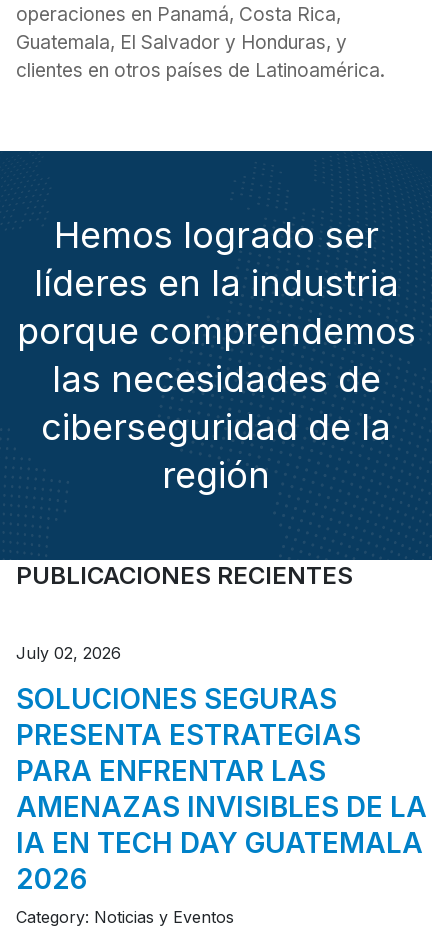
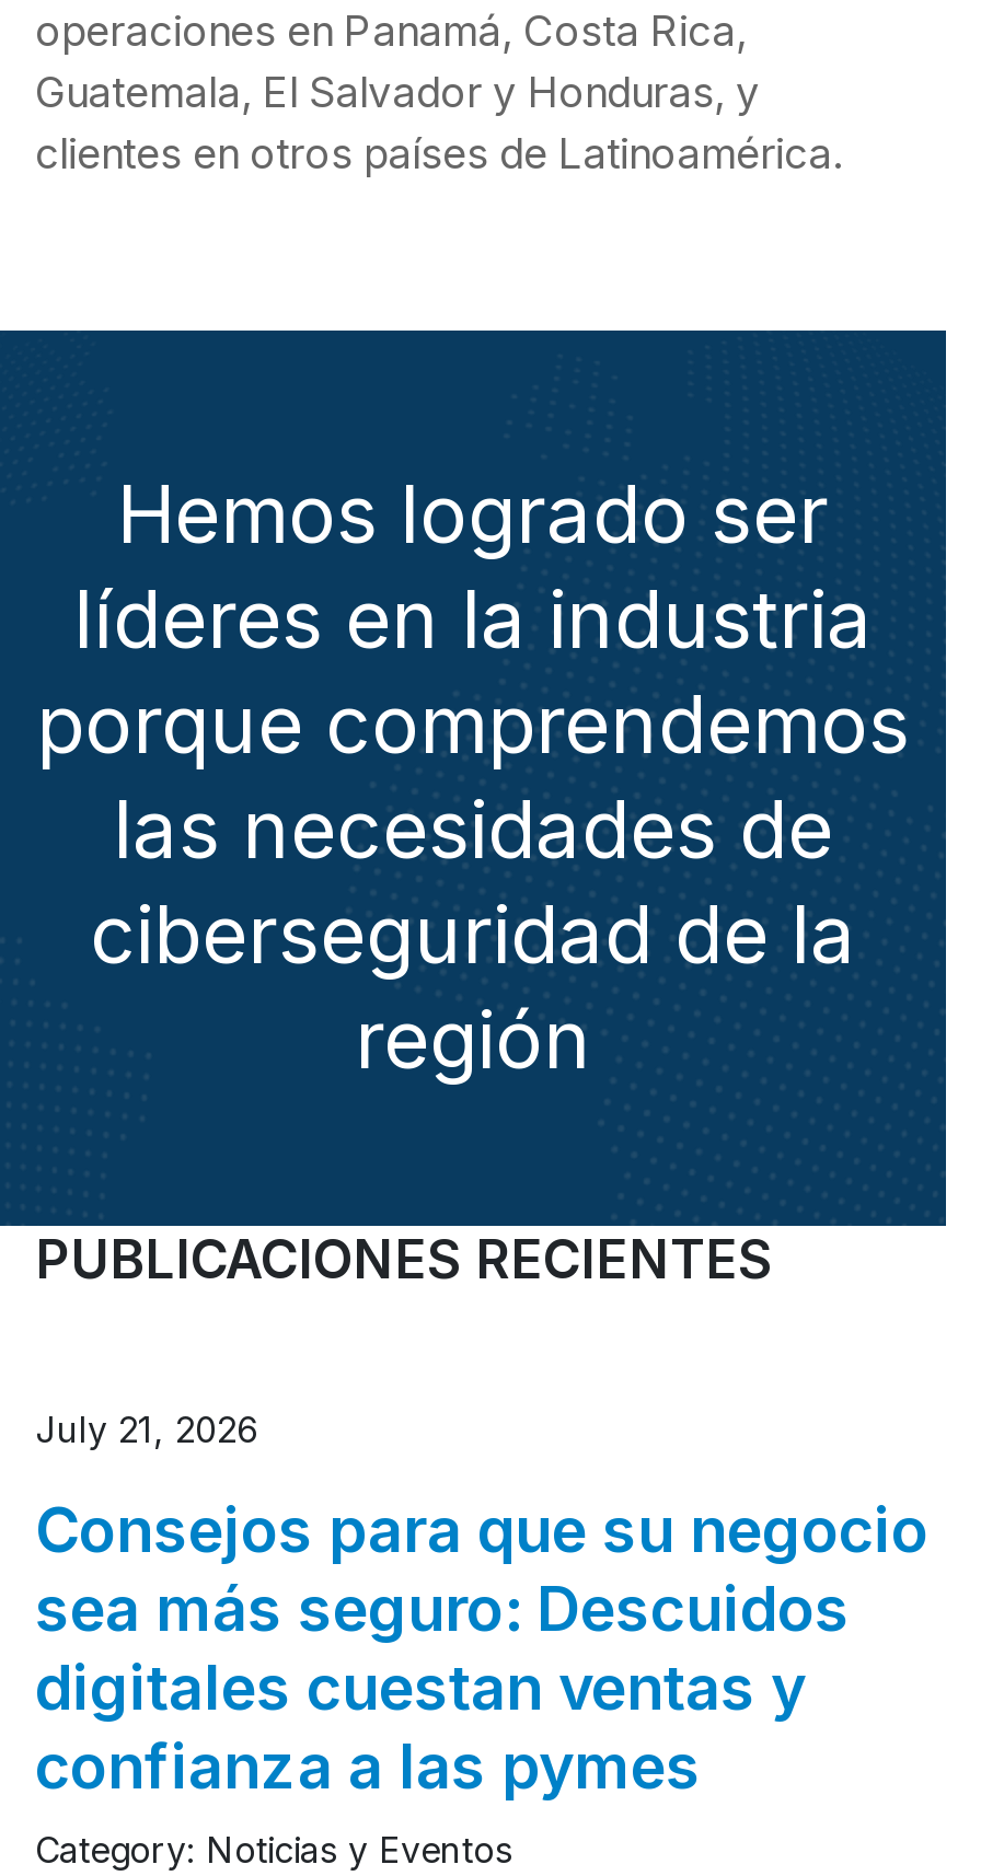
[16,643,121,663] July 02, 2026 -> [35,1407,258,1451] July 21, 2026
[16,682,427,896] SOLUCIONES SEGURAS | PRESENTA ESTRATEGIAS | PARA ENFRENTAR LAS | AMENAZAS INVISIBLES DE LA | IA EN TECH DAY GUATEMALA | 2026 -> [35,1492,928,1803] Consejos para que su negocio | sea más seguro: Descuidos | digitales cuestan ventas y | confianza a las pymes

